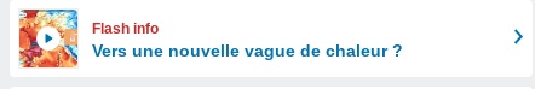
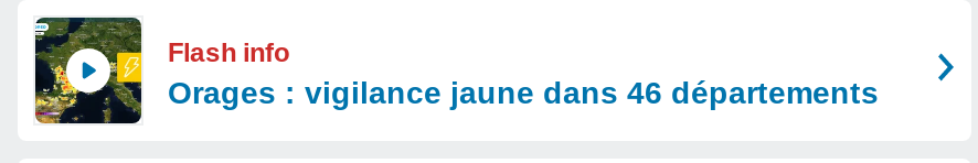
[18,8,403,69] [image] | Vers une nouvelle vague de chaleur ? -> [33,15,879,126] [image] | Orages : vigilance jaune dans 46 départements

